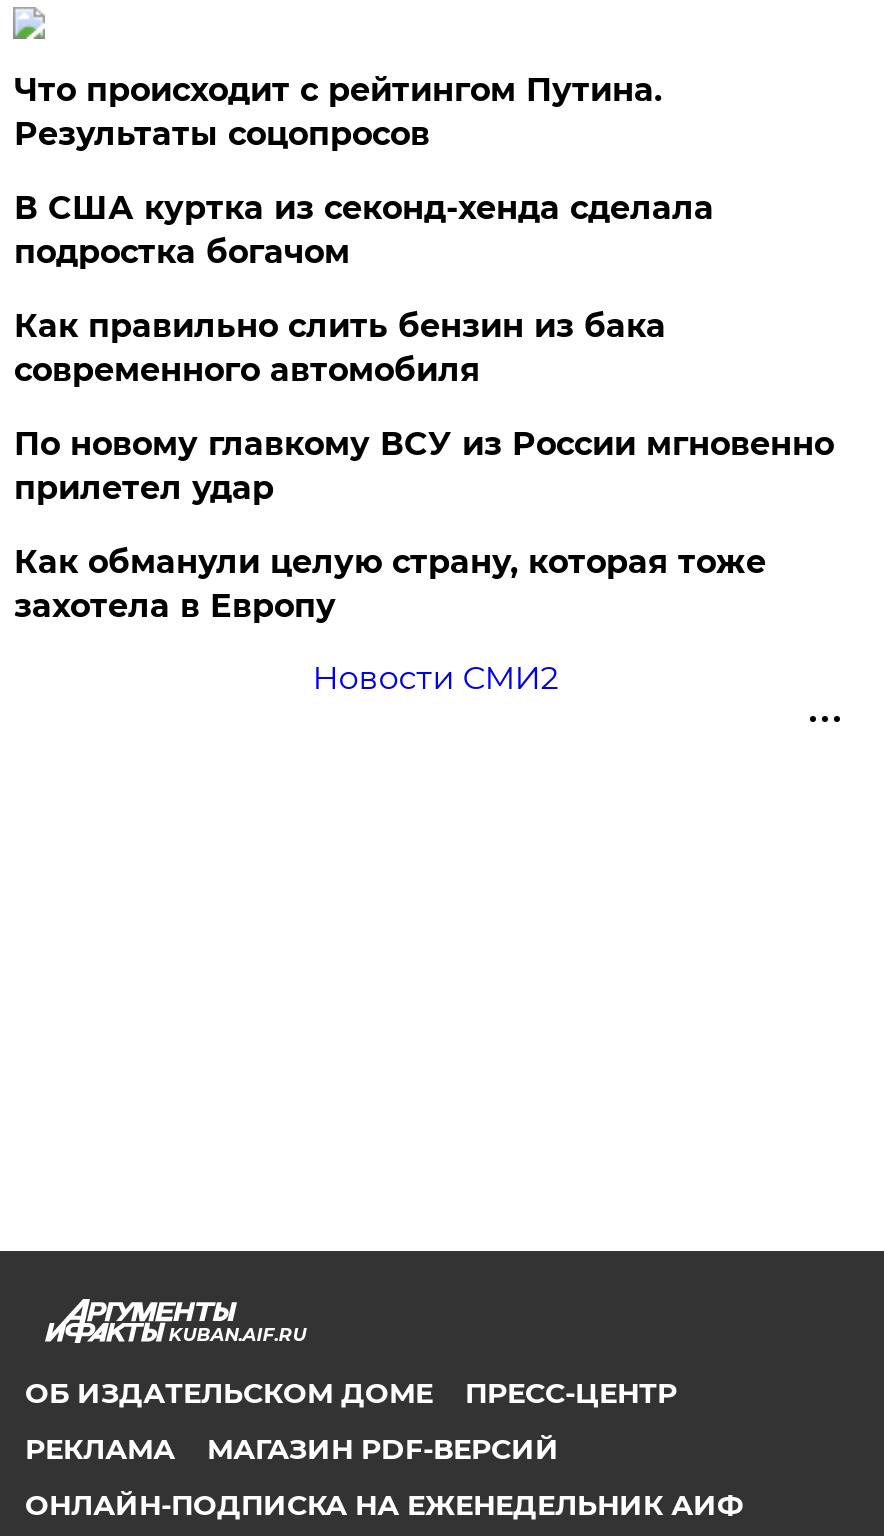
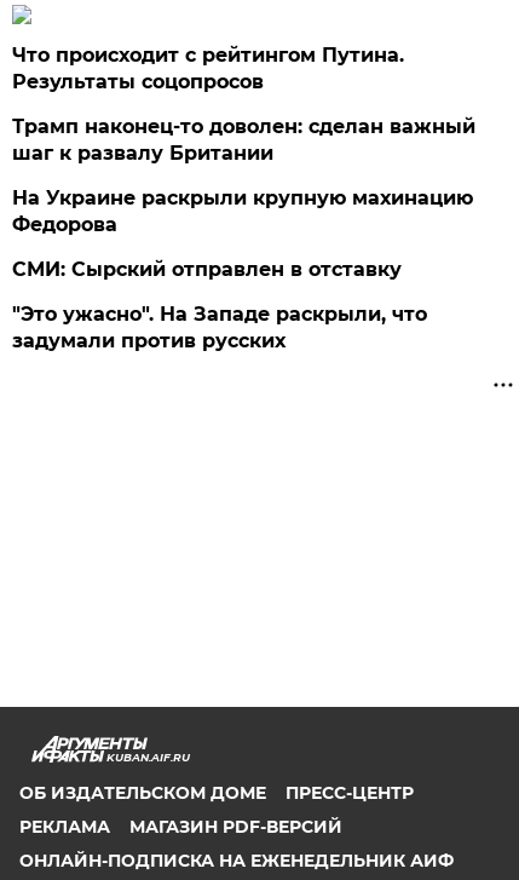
[14,189,834,697] В США куртка из секонд-хенда сделала | подростка богачом | Как правильно слить бензин из бака | современного автомобиля | По новому главкому ВСУ из России мгновенно | прилетел удар | Как обманули целую страну, которая тоже | захотела в Европу | Новости СМИ2 -> [13,115,476,352] Трамп наконец-то доволен: сделан важный | шаг к развалу Британии | На Украине раскрыли крупную махинацию | Федорова | СМИ: Сырский отправлен в отставку | "Это ужасно". На Западе раскрыли, что | задумали против русских

